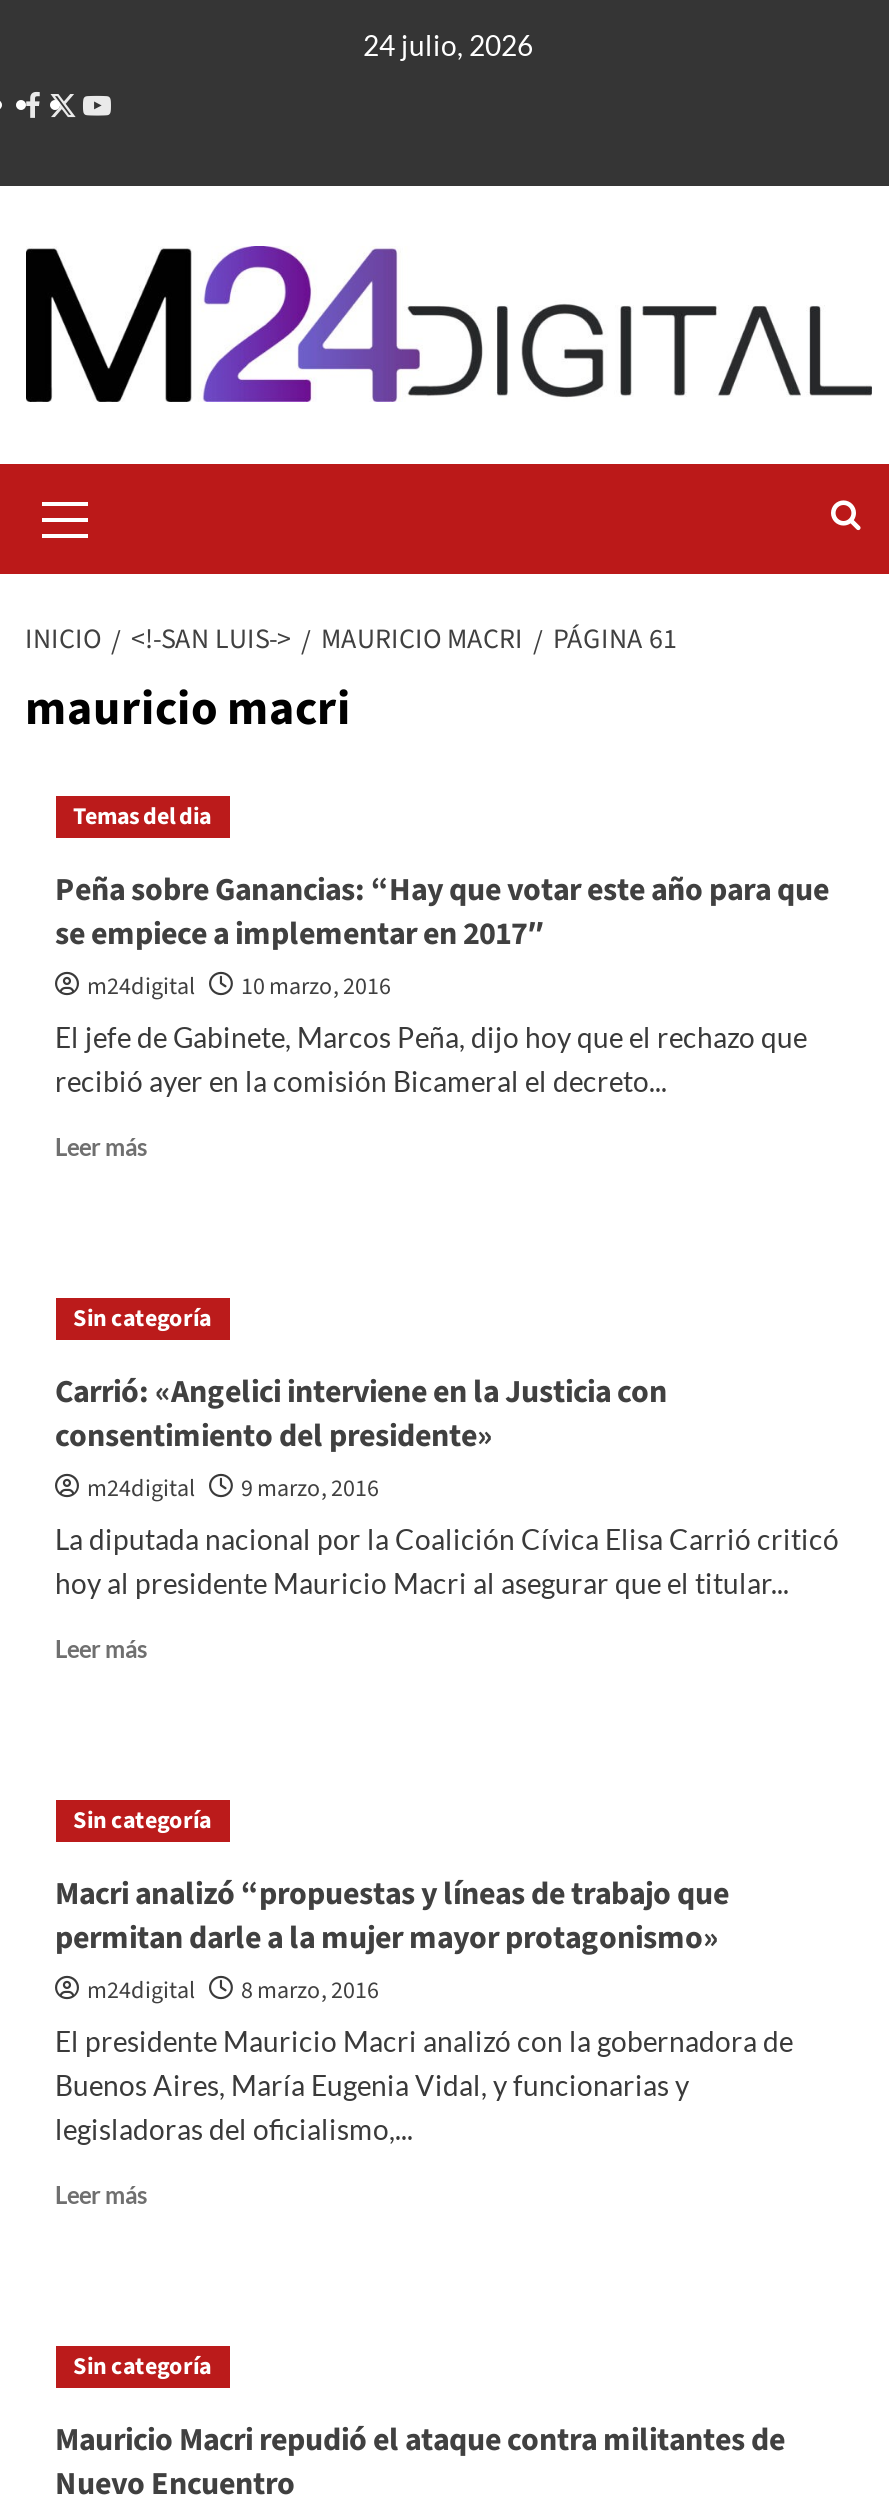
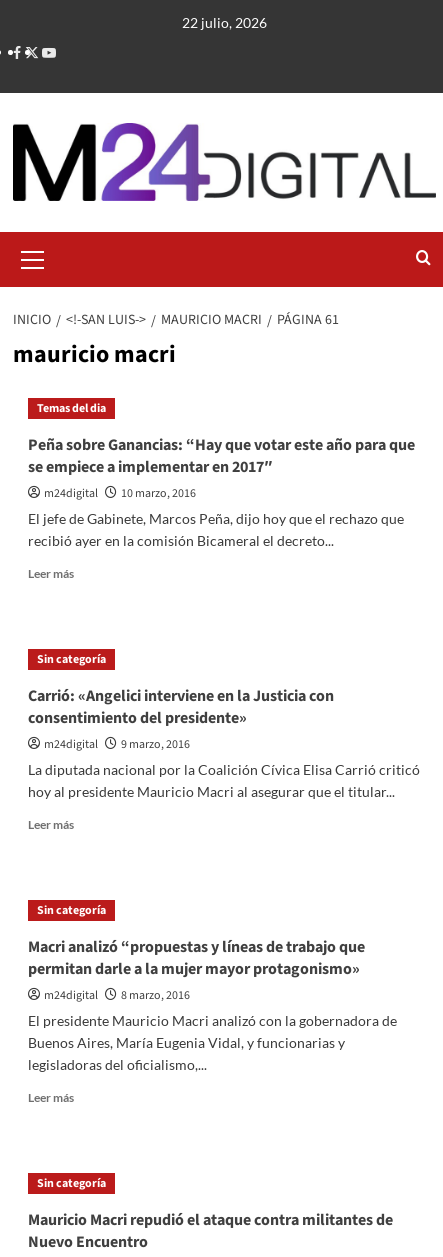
[363,28,533,62] 24 julio, 2026 -> [181,14,266,31] 22 julio, 2026

